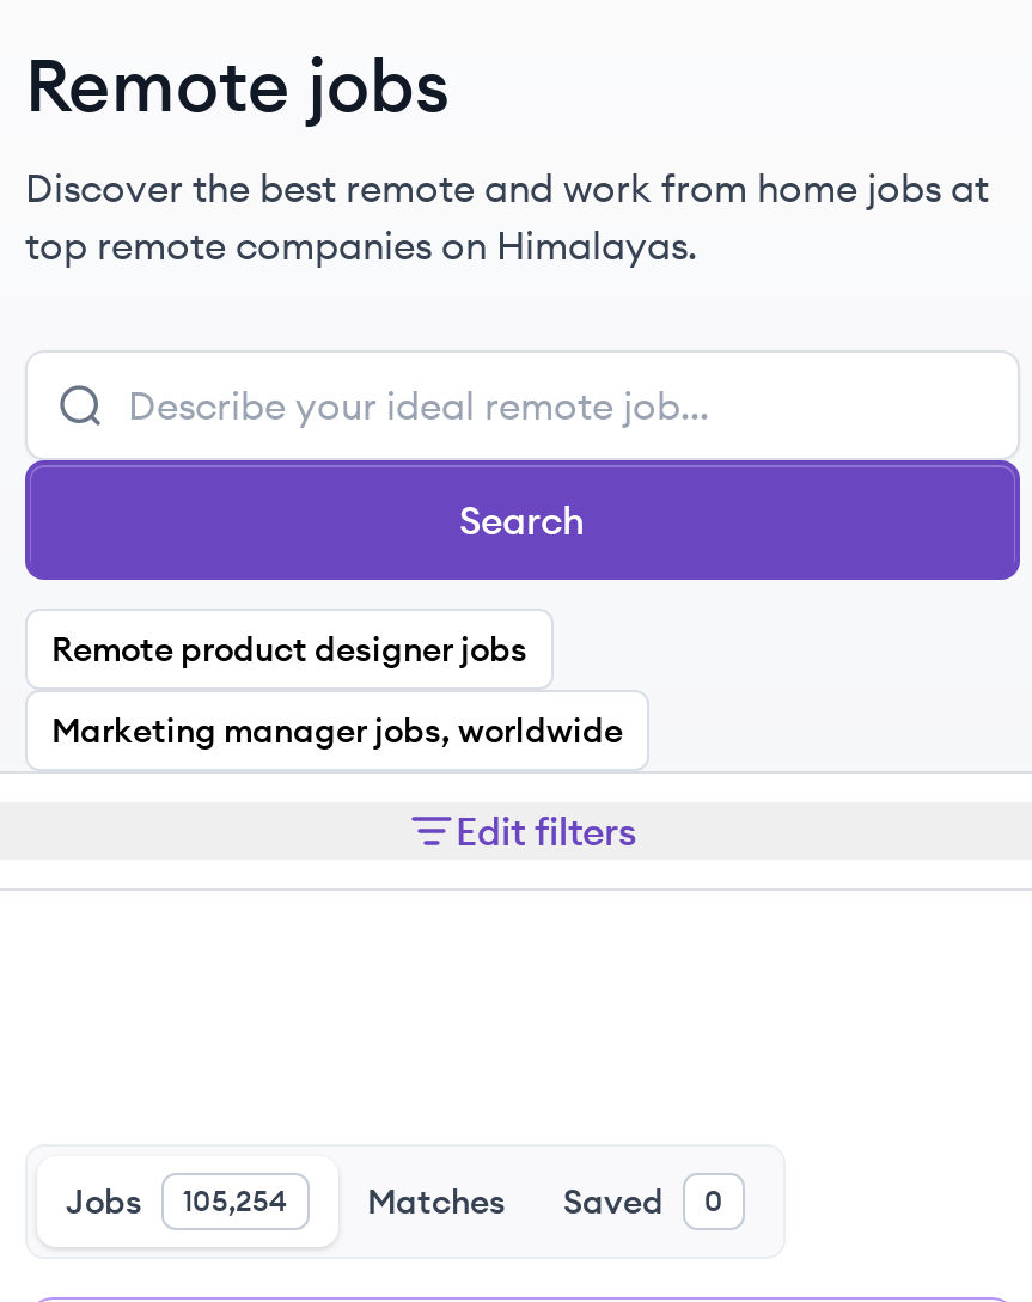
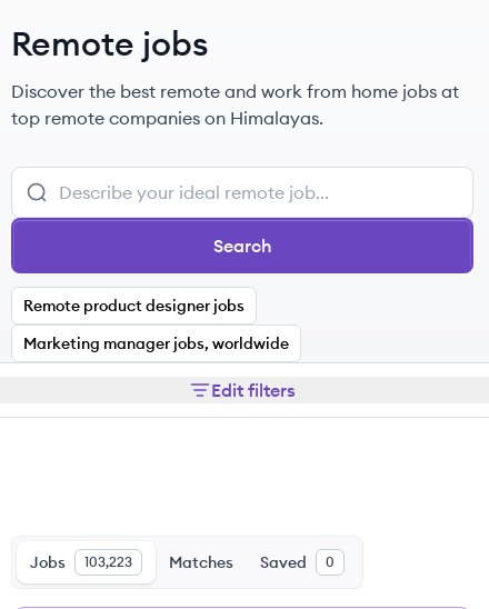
[66,1180,288,1223] Jobs 105,254 -> [30,552,132,572] Jobs 103,223

